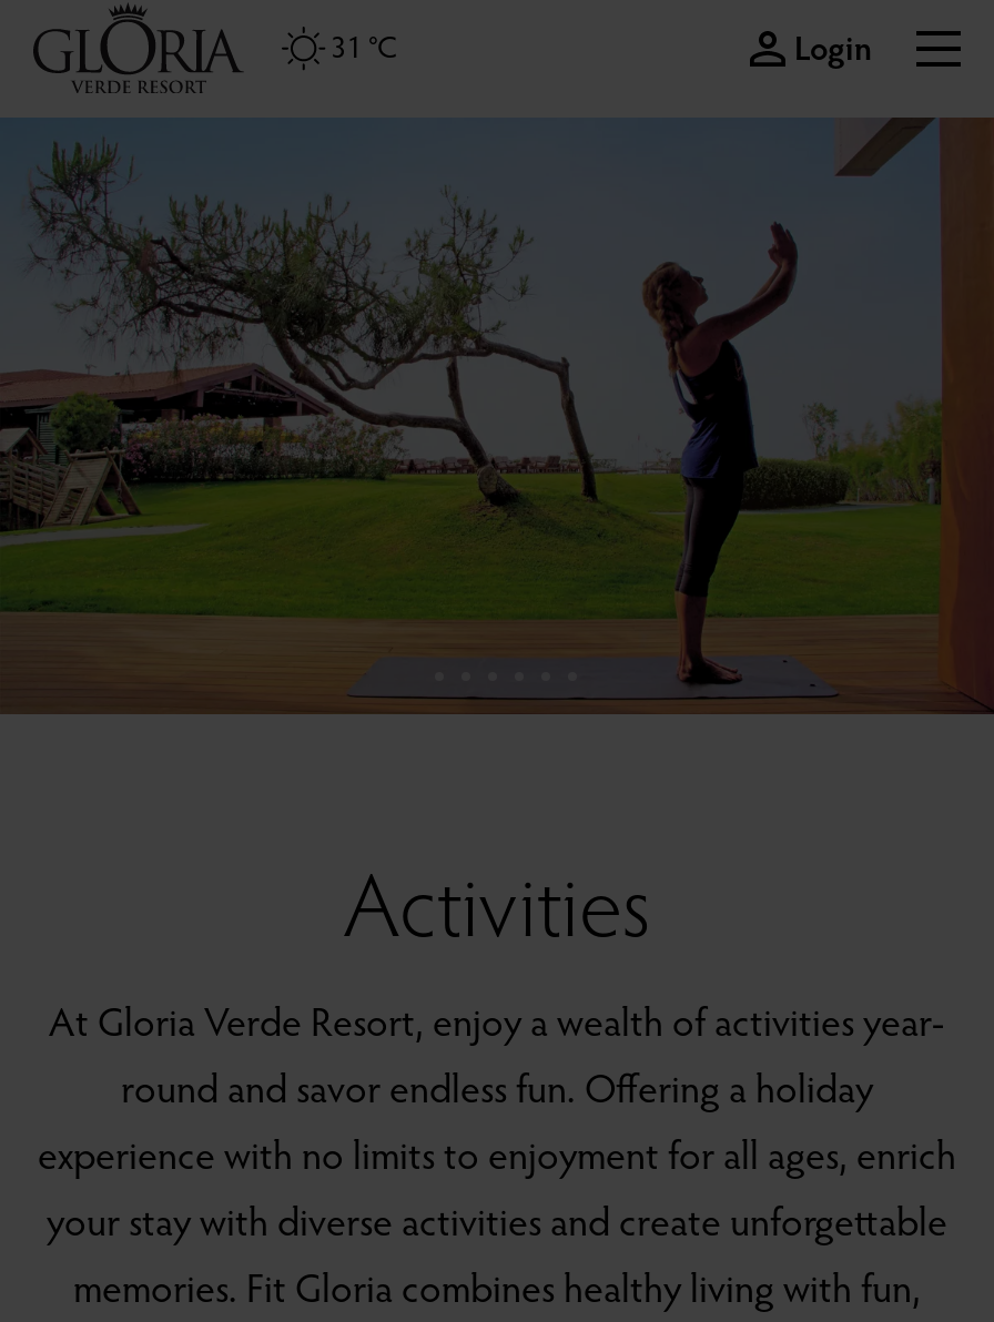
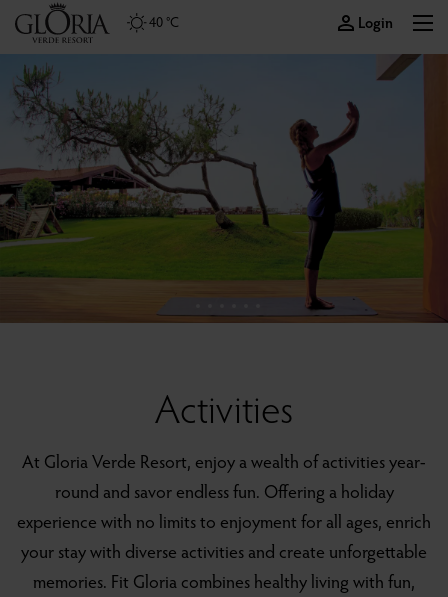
[331,26,397,68] 31 °C -> [149,12,179,31] 40 °C

